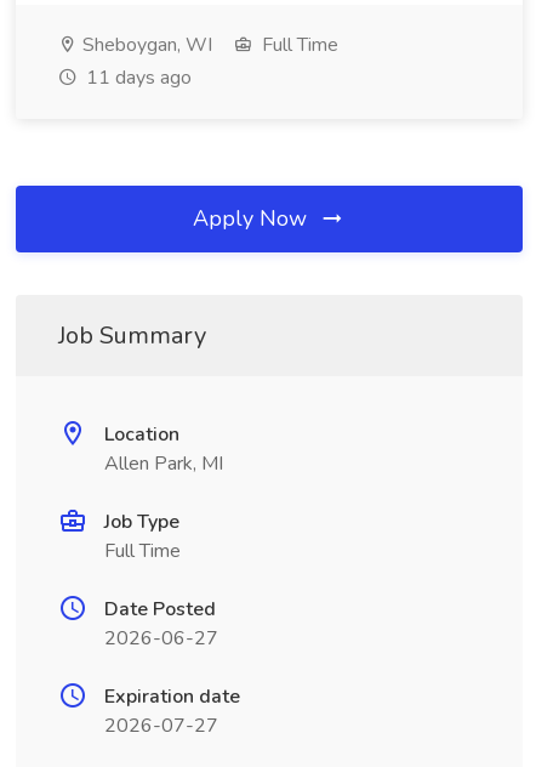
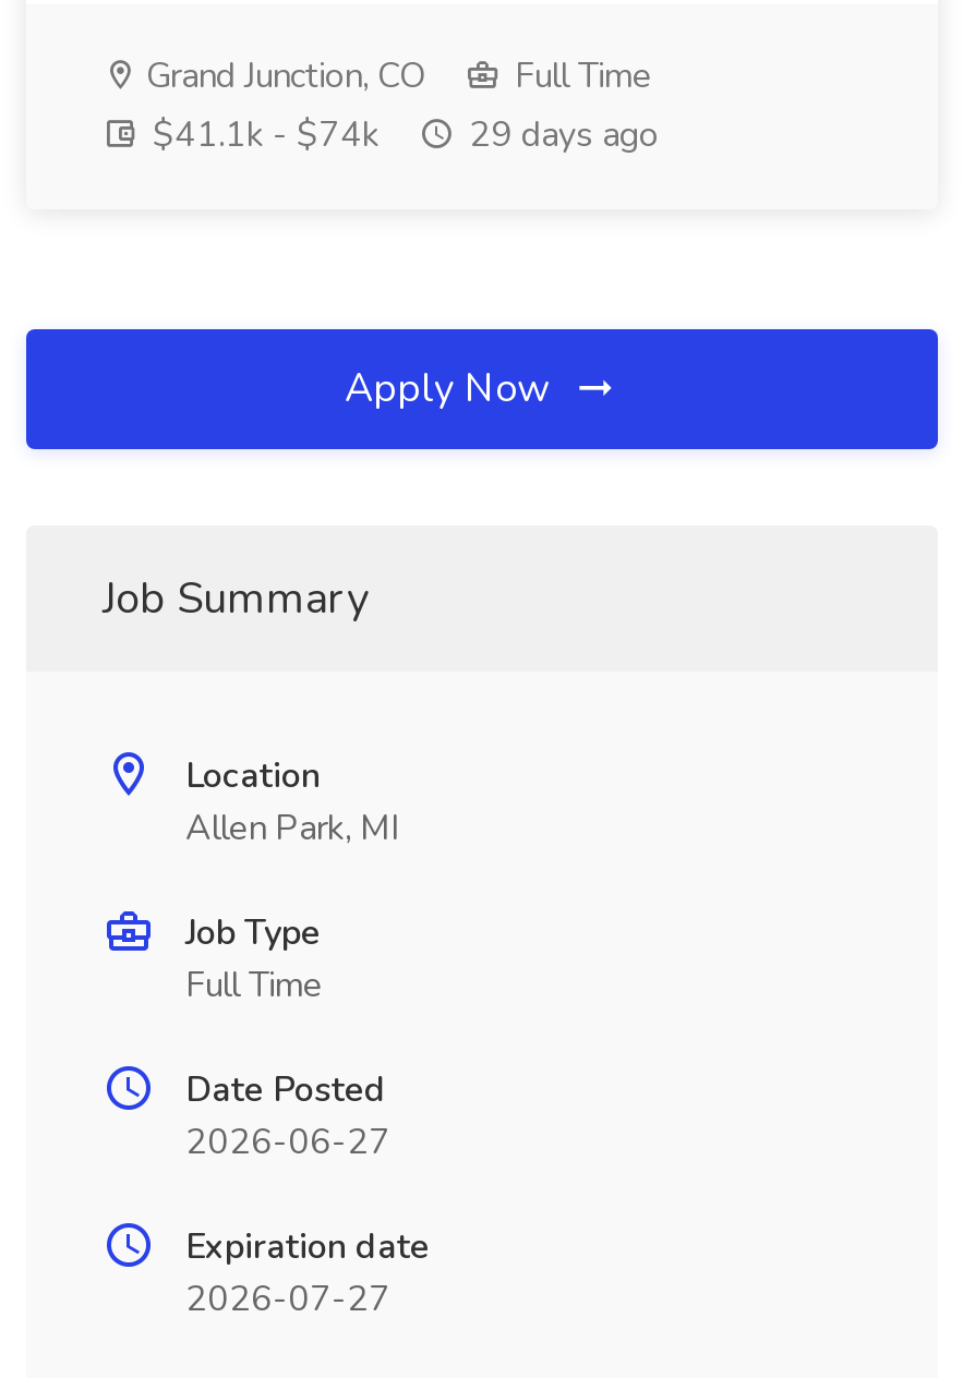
[78,32,212,58] Sheboygan, WI -> [137,52,425,100] Grand Junction, CO
[81,64,192,91] 11 days ago -> [144,111,659,159] $41.1k - $74k | 29 days ago

